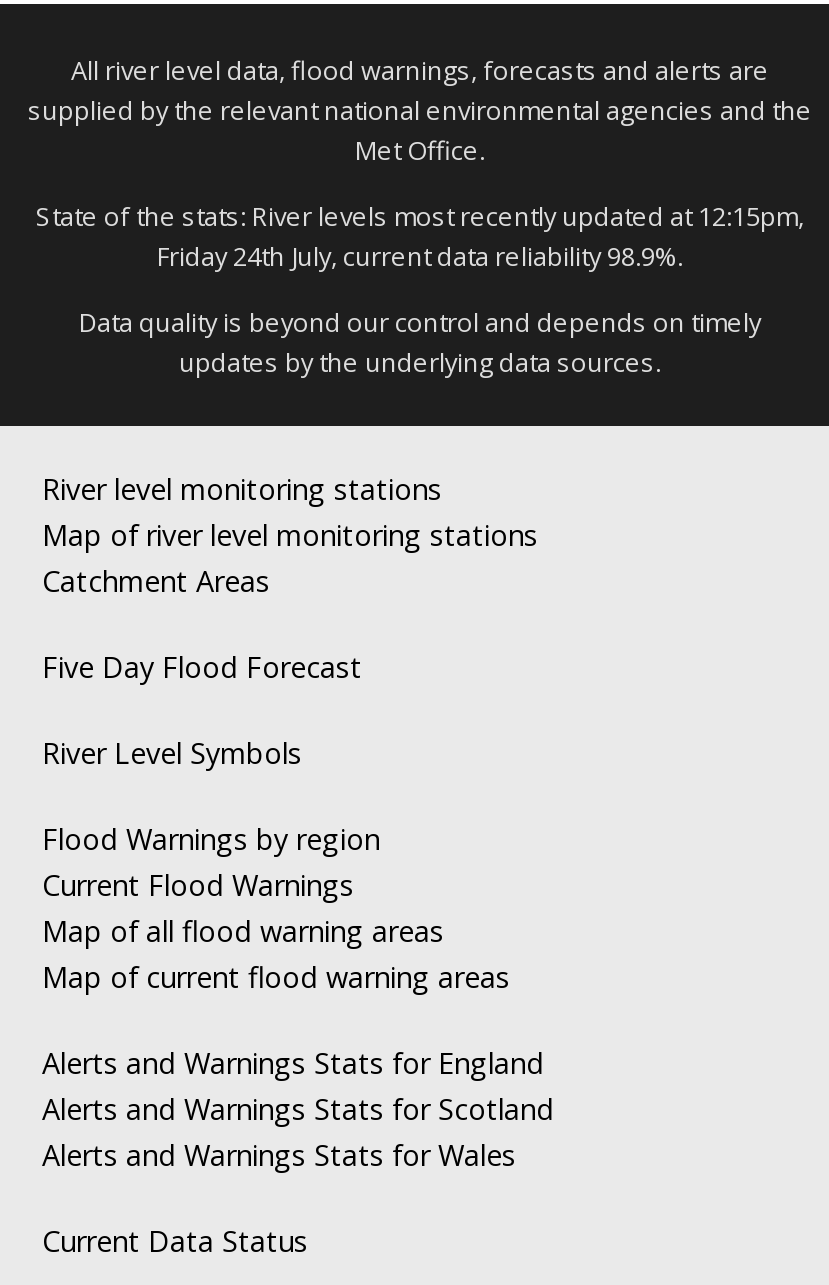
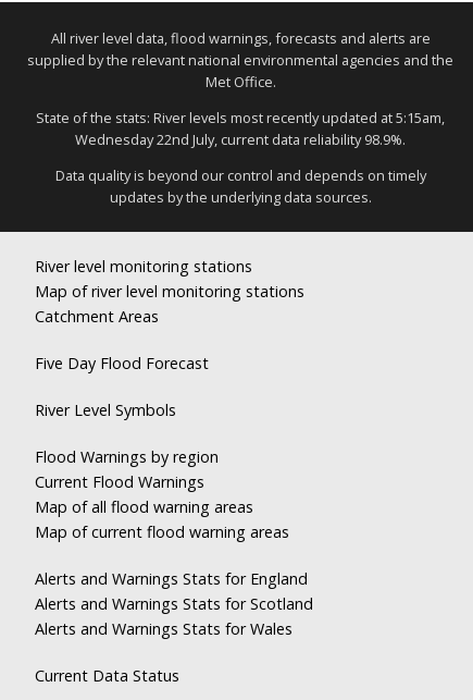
[36,197,804,233] State of the stats: River levels most recently updated at 12:15pm, -> [36,107,445,127] State of the stats: River levels most recently updated at 5:15am,
[157,237,683,273] Friday 24th July, current data reliability 98.9%. -> [75,129,406,149] Wednesday 22nd July, current data reliability 98.9%.

